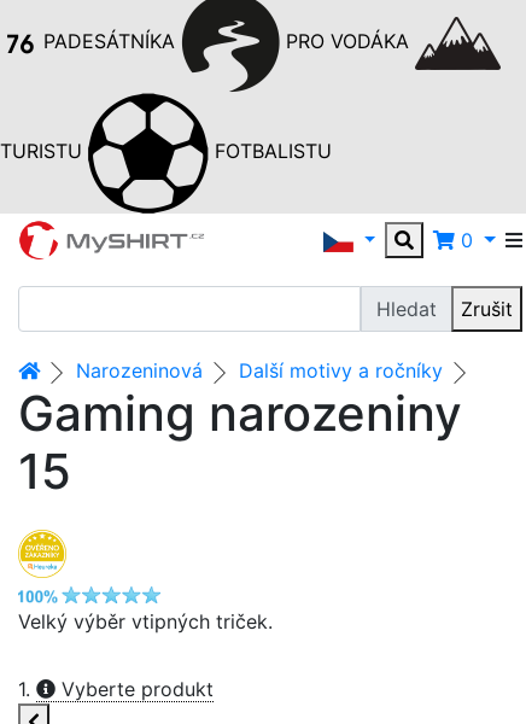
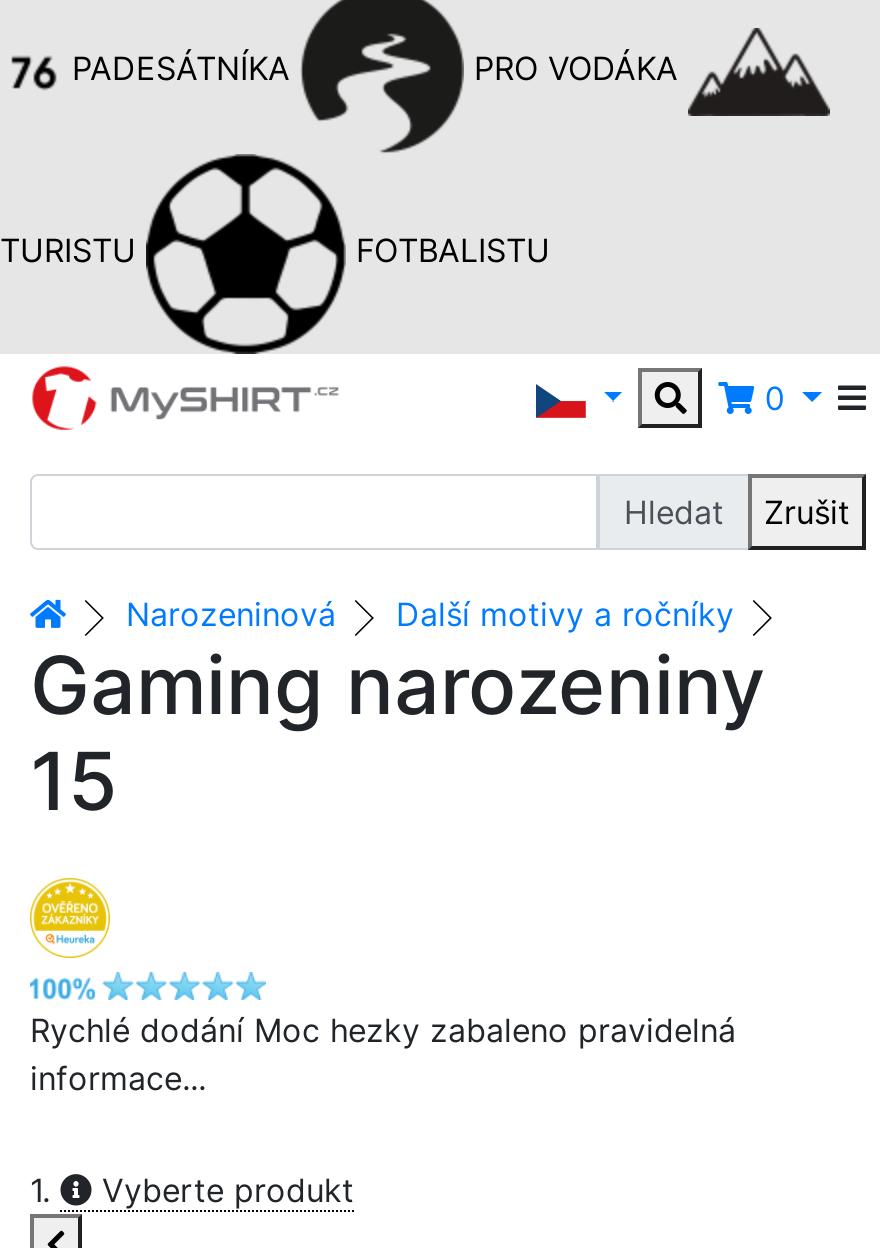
[18,610,273,634] Velký výběr vtipných triček. -> [30,1011,736,1099] Rychlé dodání Moc hezky zabaleno pravidelná | informace...

